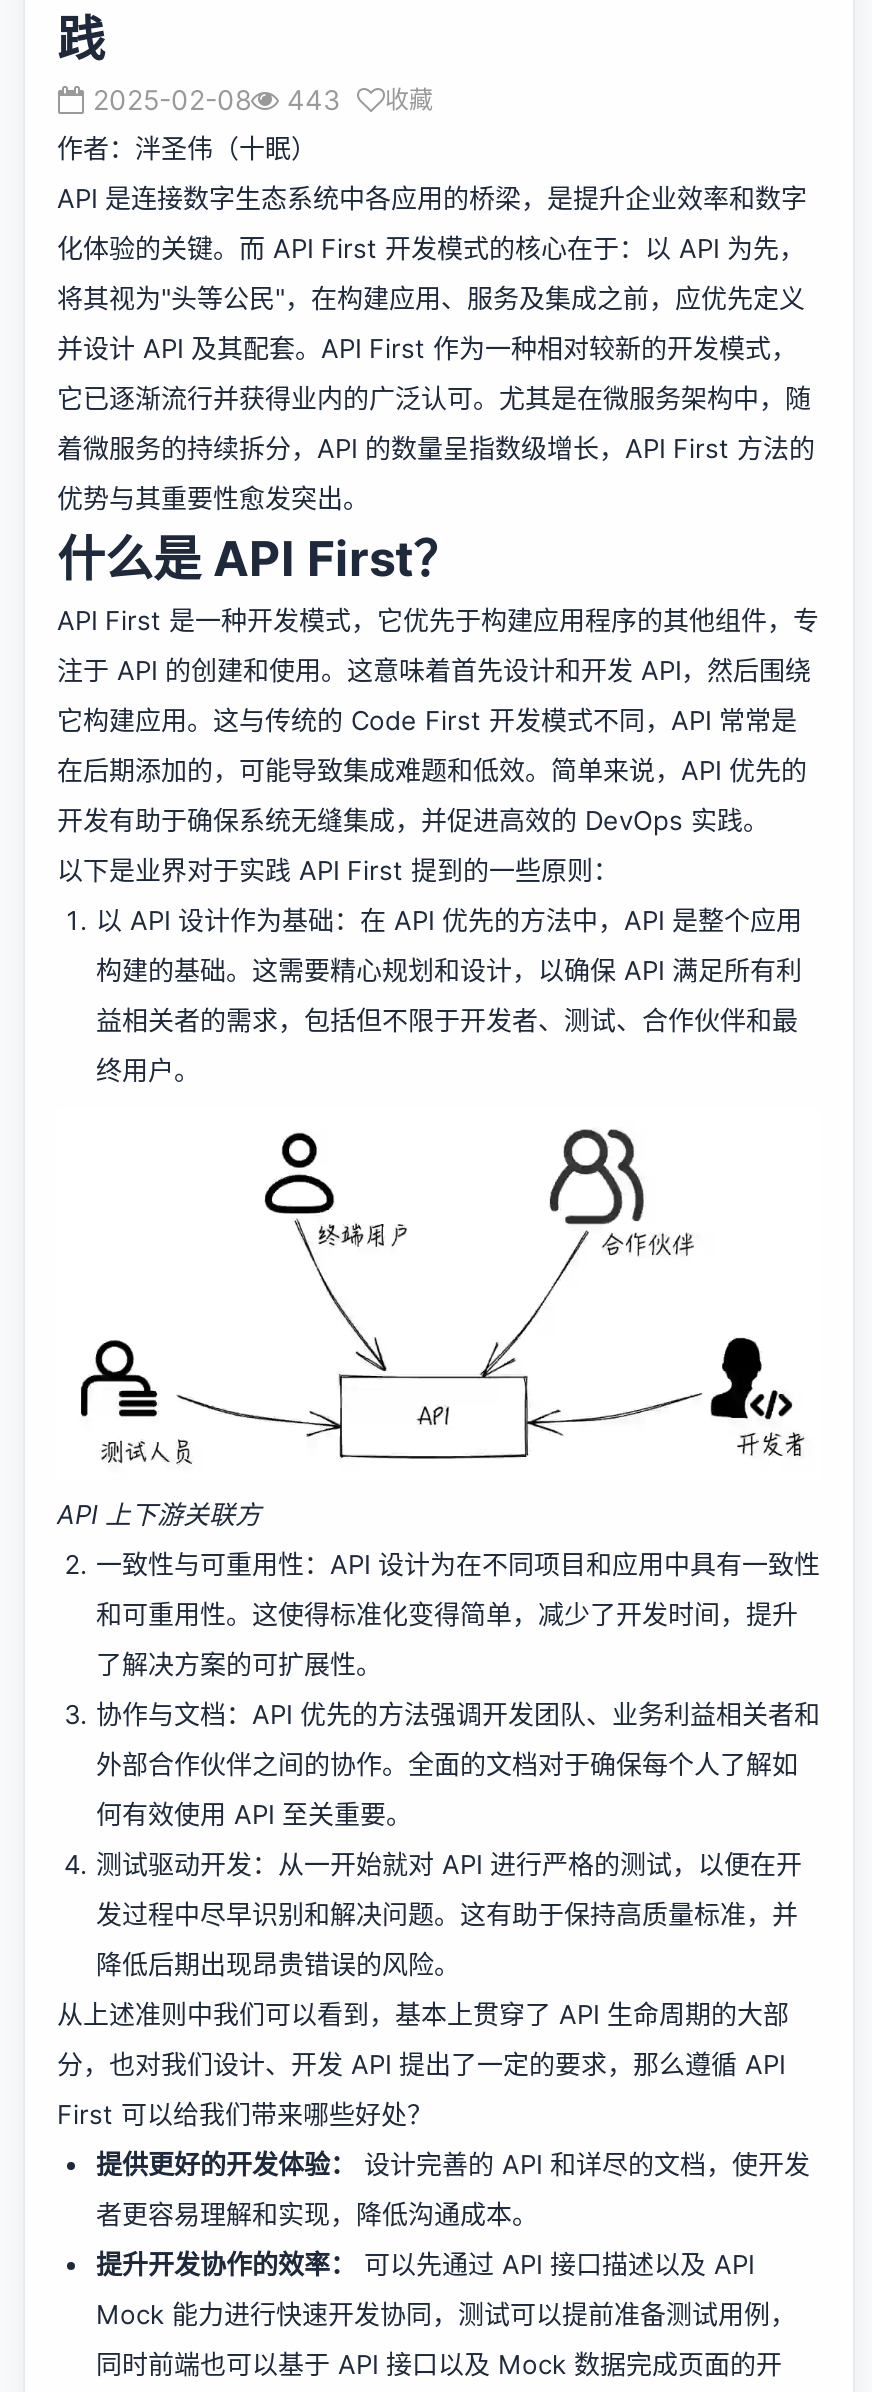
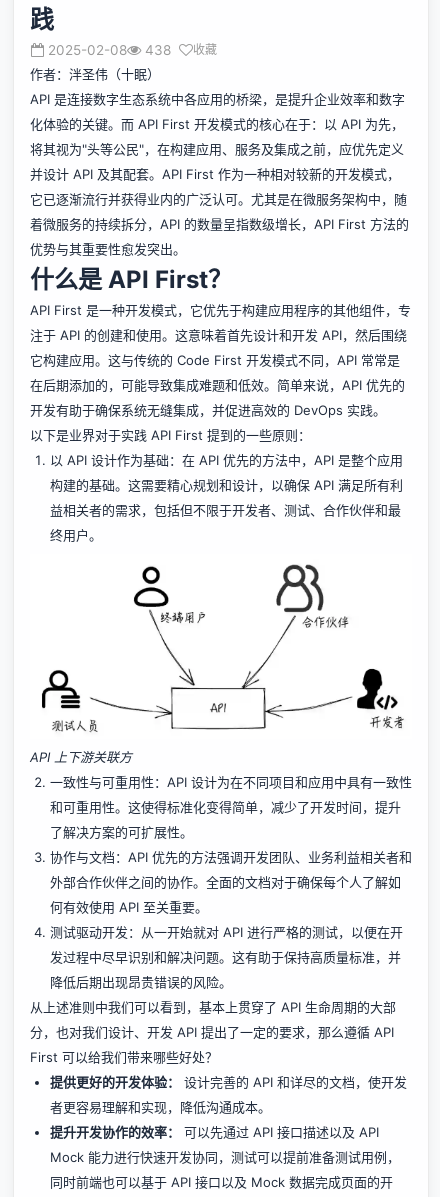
[85,84,433,116] 2025-02-08 443 收藏 -> [44,42,217,58] 2025-02-08 438 收藏

